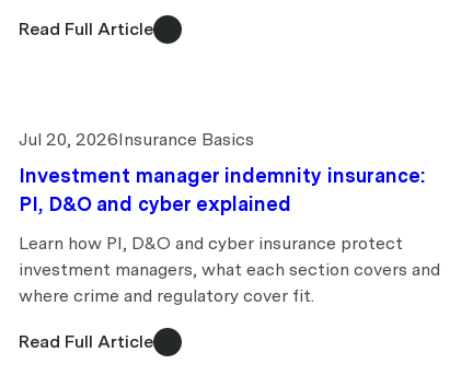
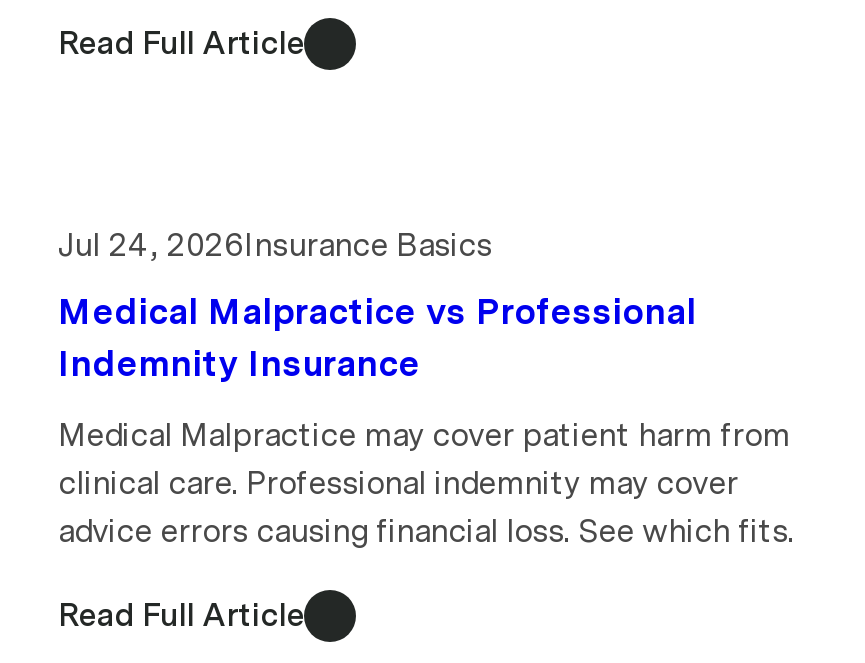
[19,129,254,150] Jul 20, 2026 Insurance Basics -> [58,226,492,264] Jul 24, 2026 Insurance Basics
[19,164,425,215] Investment manager indemnity insurance: | PI, D&O and cyber explained -> [58,290,696,384] Medical Malpractice vs Professional | Indemnity Insurance
[19,233,440,306] Learn how PI, D&O and cyber insurance protect | investment managers, what each section covers and | where crime and regulatory cover fit. -> [58,416,794,550] Medical Malpractice may cover patient harm from | clinical care. Professional indemnity may cover | advice errors causing financial loss. See which fits.

